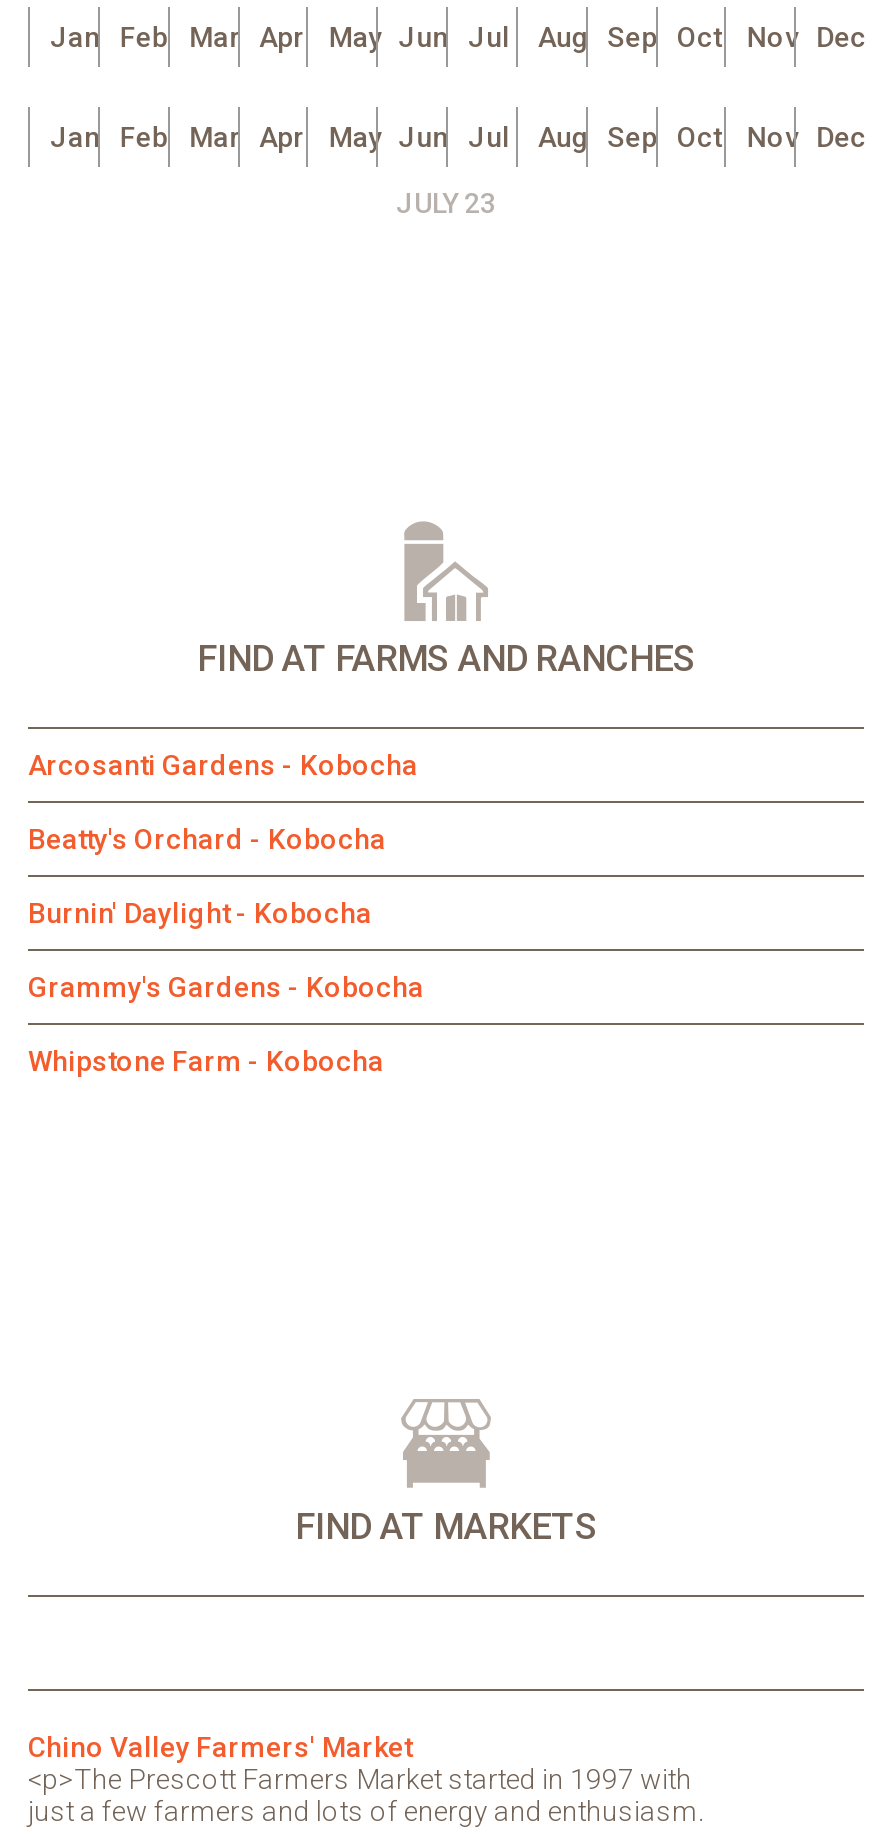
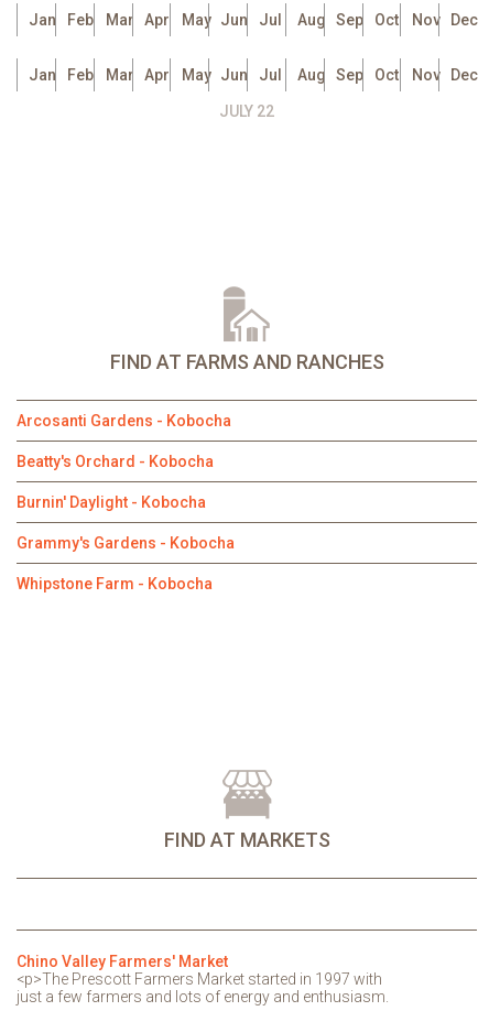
[396,187,496,219] JULY 23 -> [219,103,274,120] JULY 22

